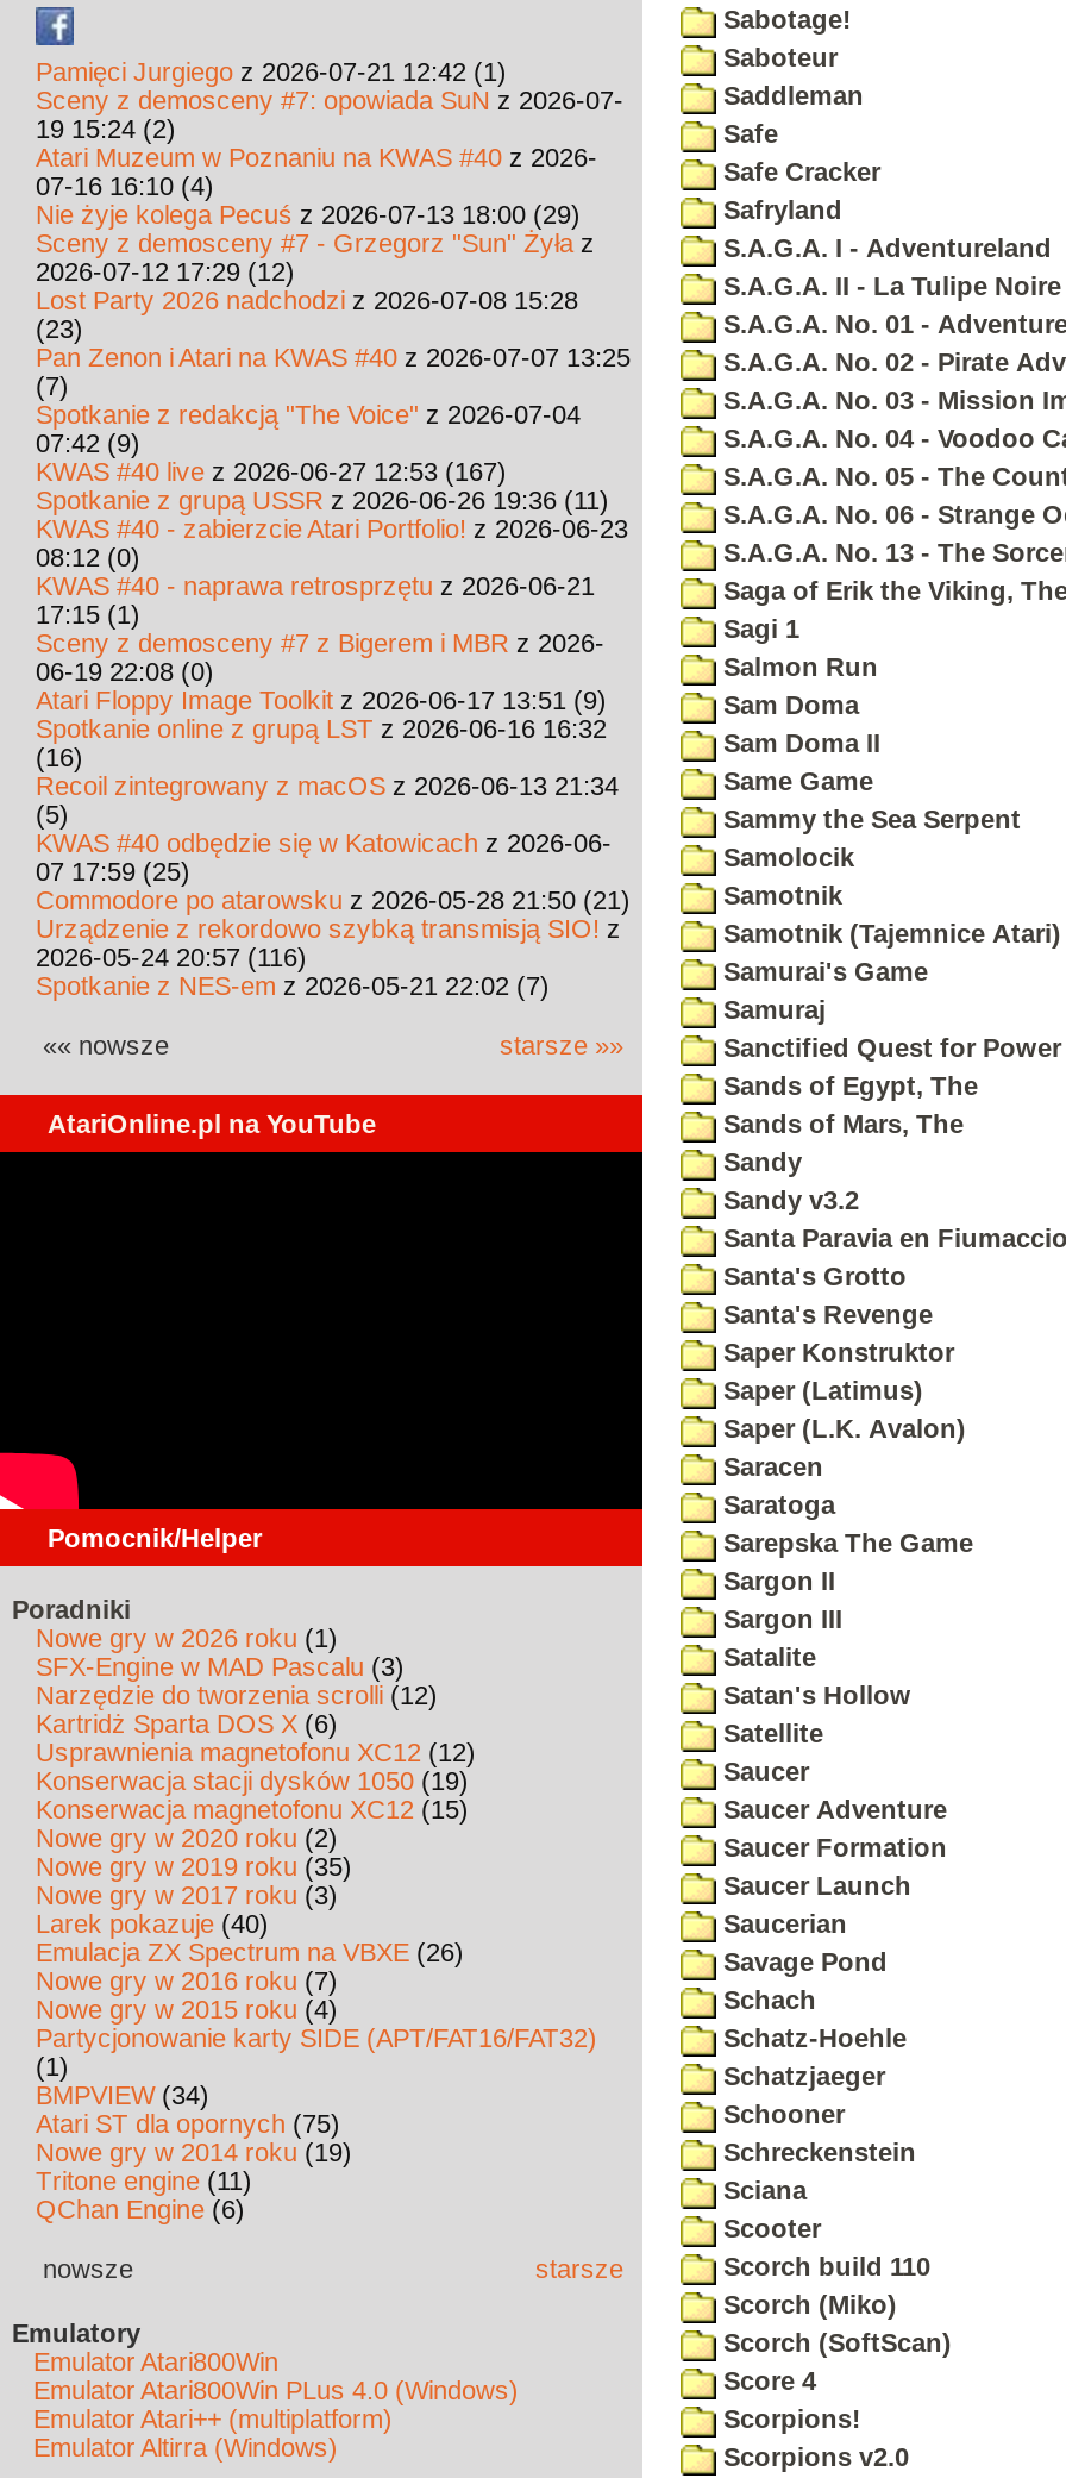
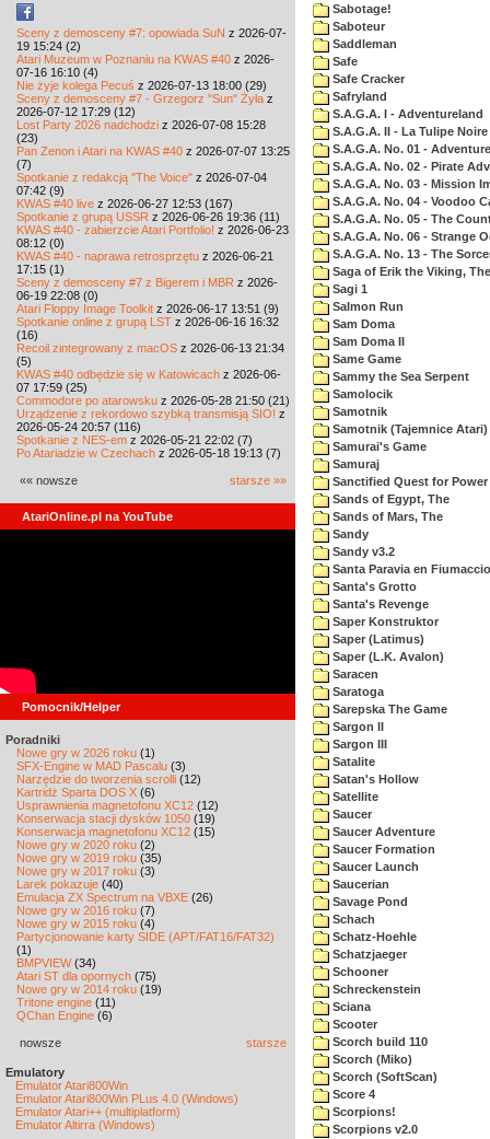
[36,57,507,86] Pamięci Jurgiego z 2026-07-21 12:42 (1) -> none
none -> [16,446,281,460] Po Atariadzie w Czechach z 2026-05-18 19:13 (7)

